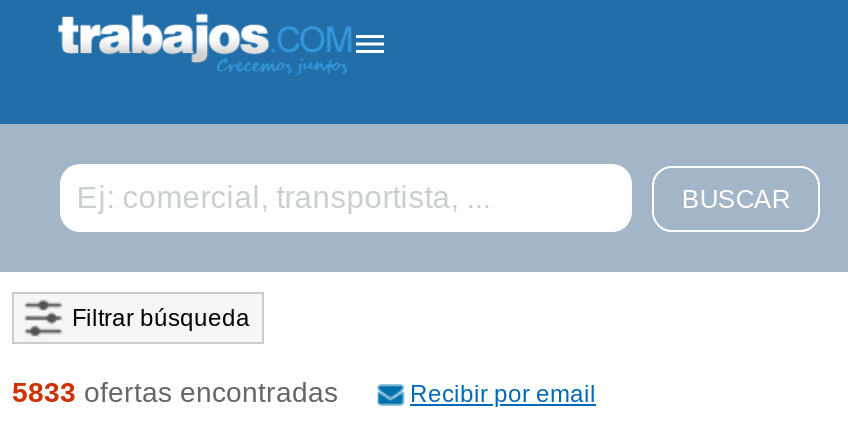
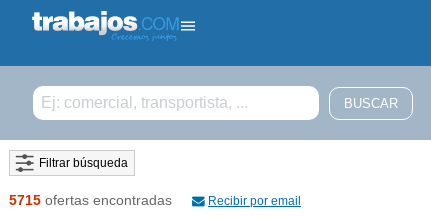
[12,376,346,408] 5833 ofertas encontradas -> [9,192,176,208] 5715 ofertas encontradas

